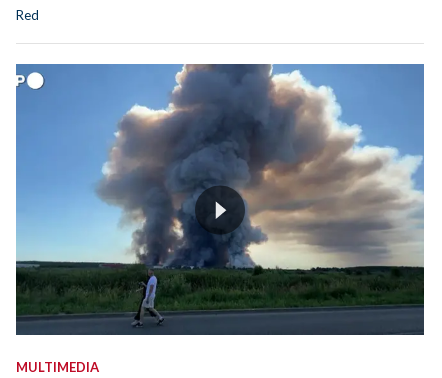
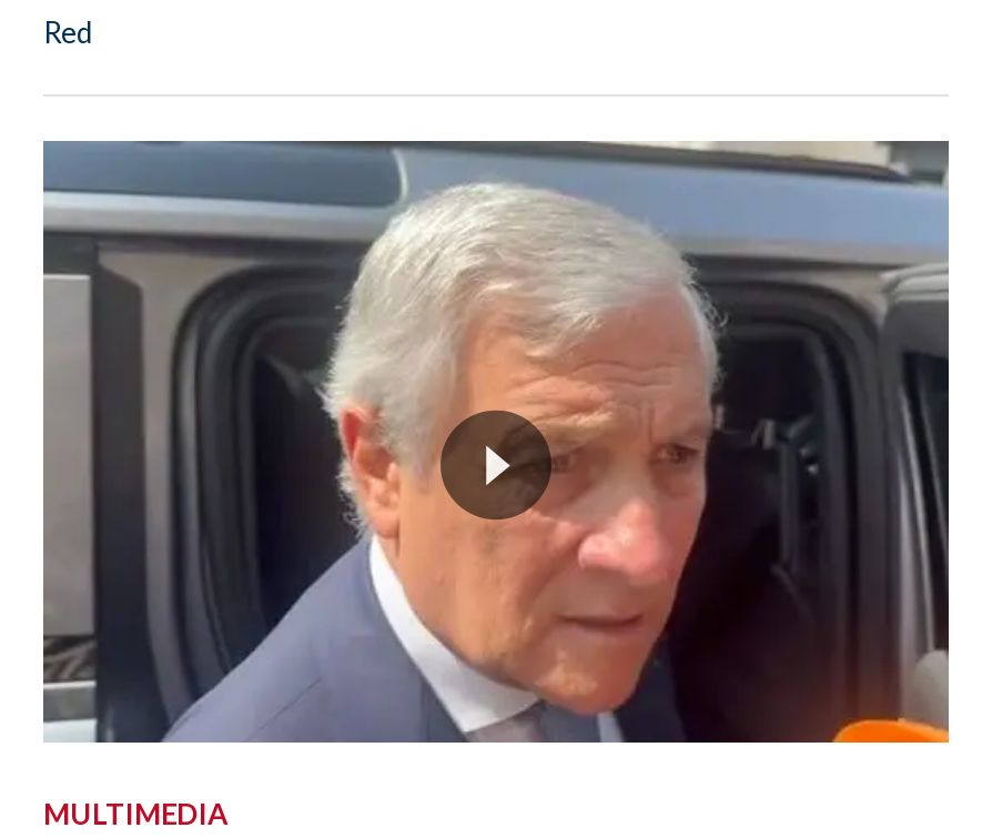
[15,63,425,336] [image] -> [41,140,951,746] [image]

